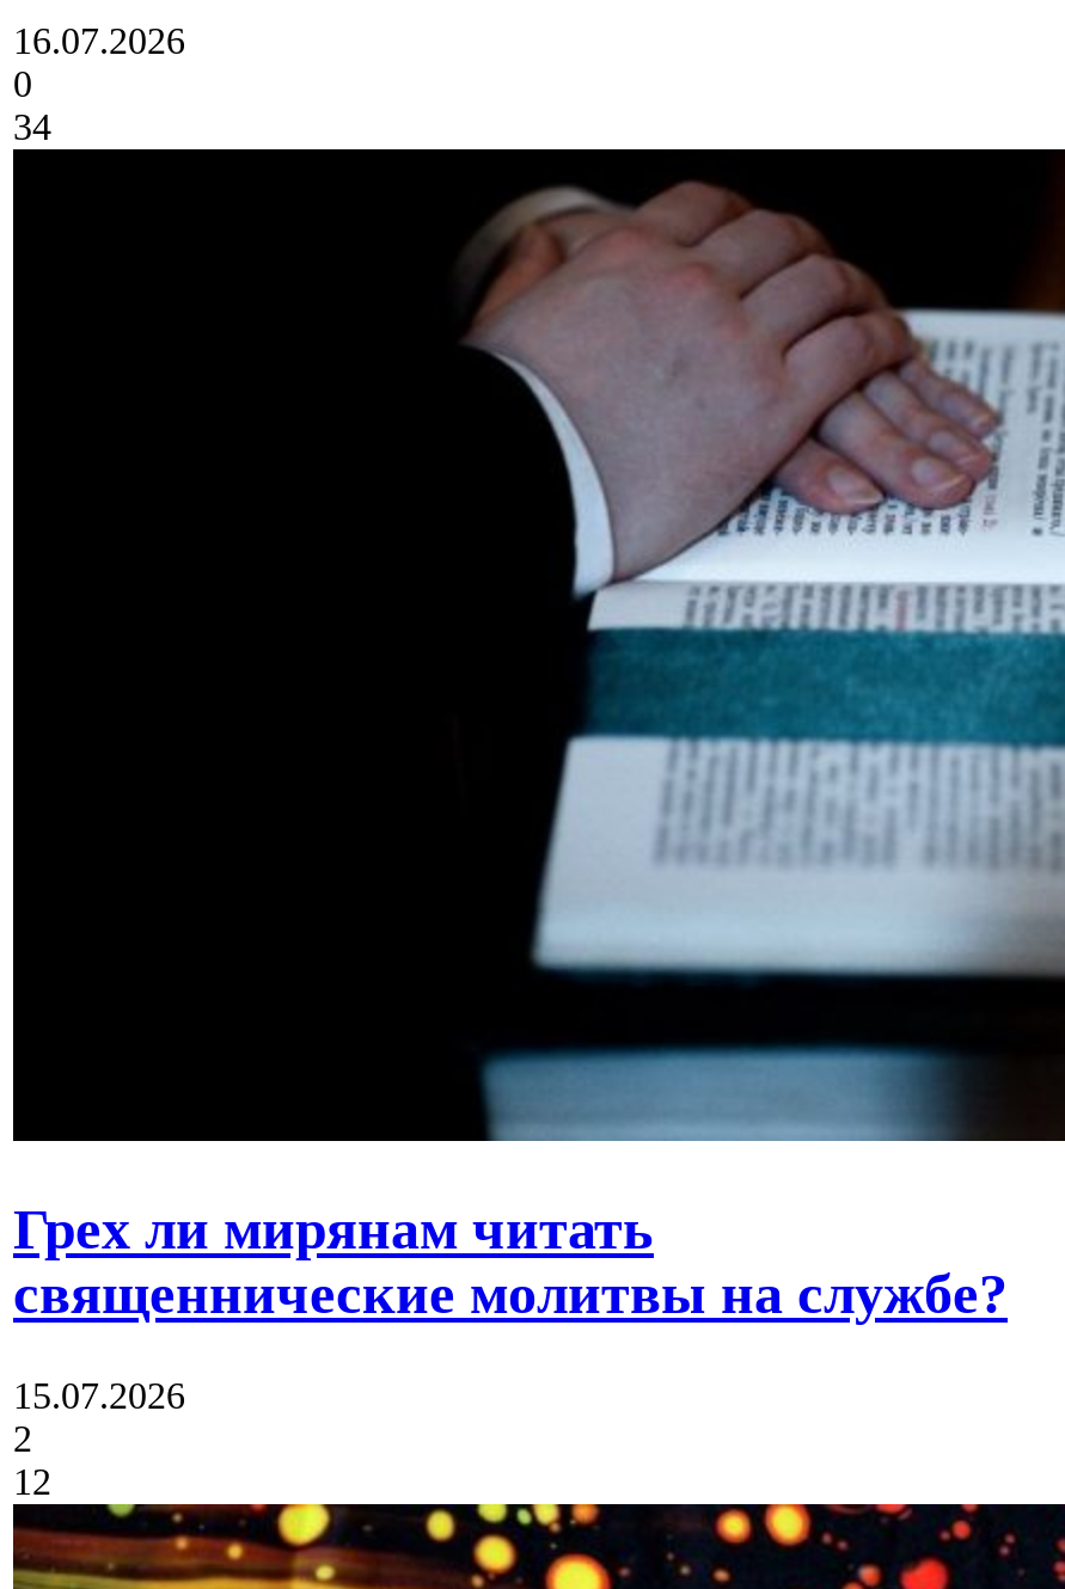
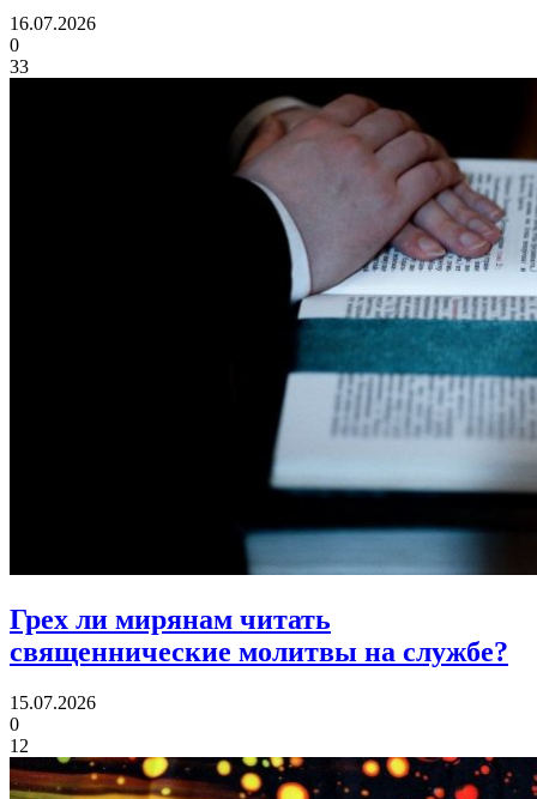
[13,107,51,148] 34 -> [10,56,29,76] 33
[13,1418,32,1459] 2 -> [10,713,19,734] 0

